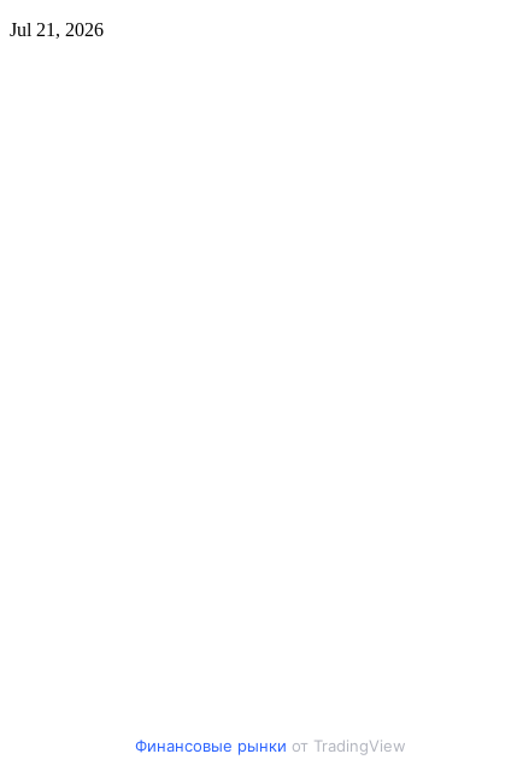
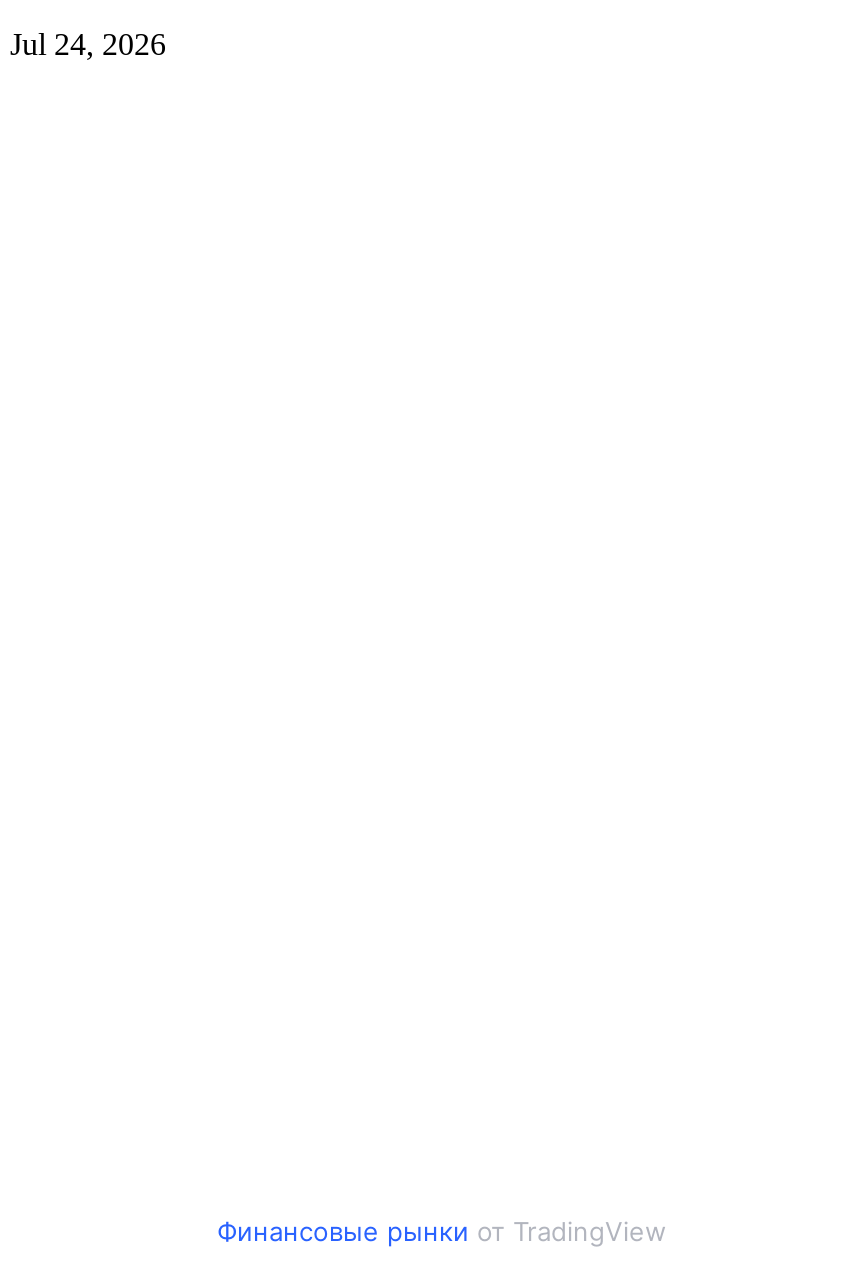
[10,19,104,40] Jul 21, 2026 -> [10,27,166,61] Jul 24, 2026

